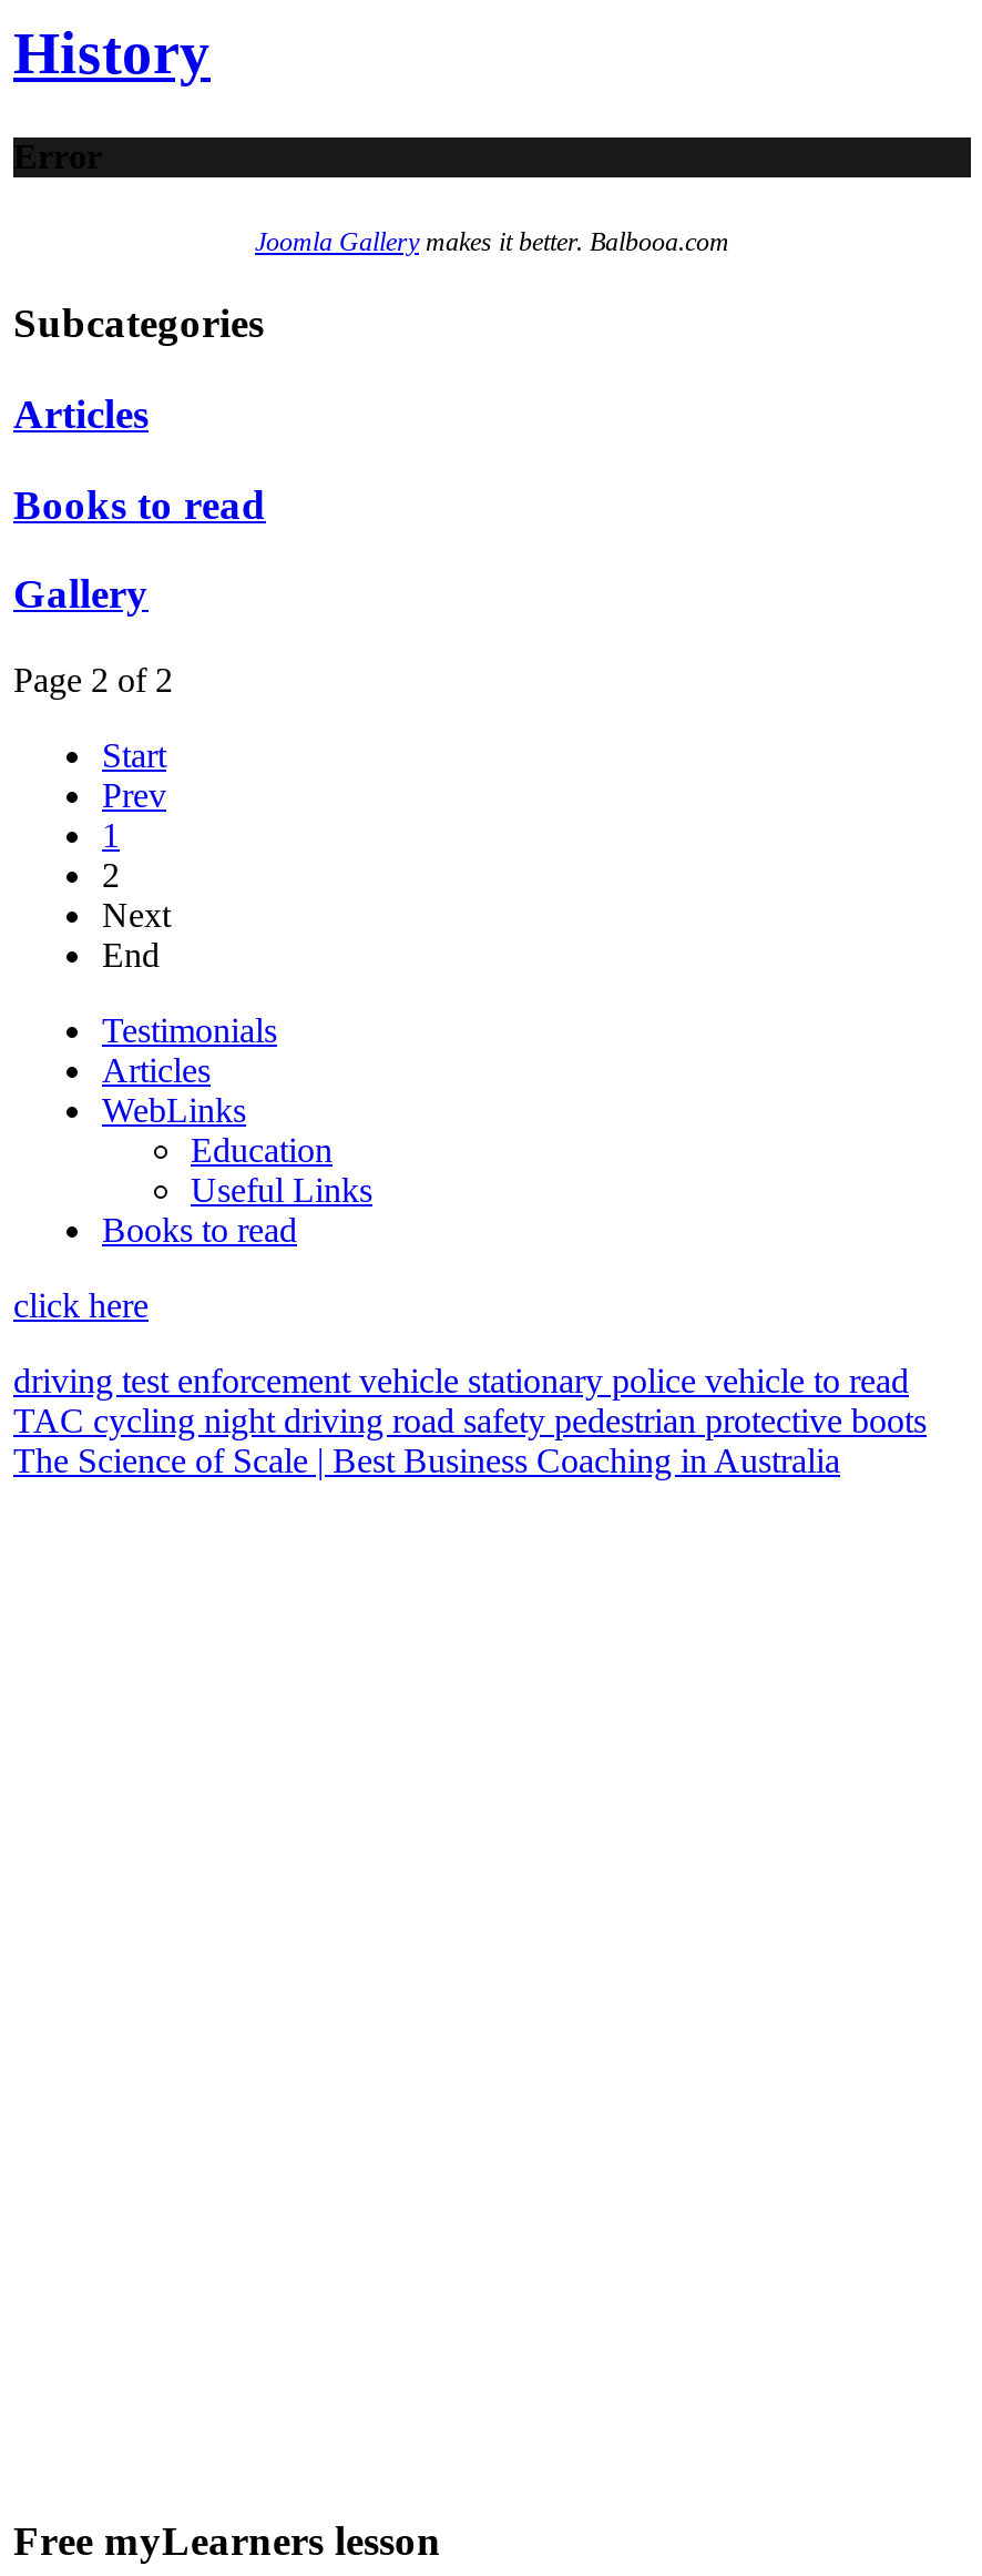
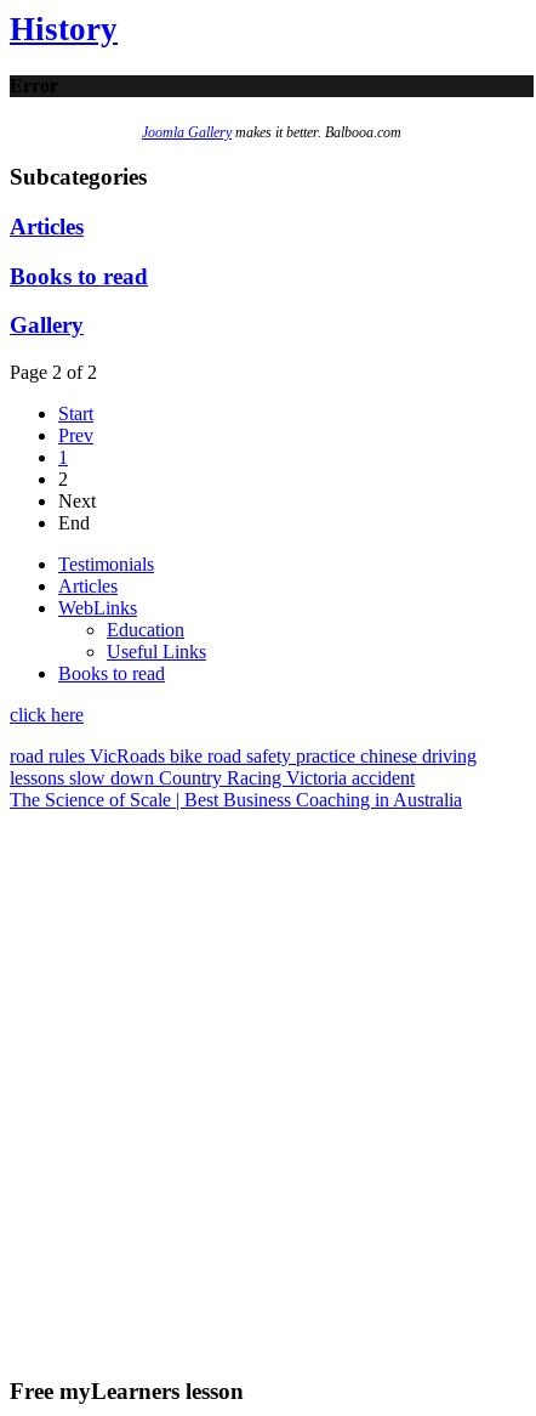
[13,1362,927,1440] driving test enforcement vehicle stationary police vehicle to read | TAC cycling night driving road safety pedestrian protective boots -> [10,746,477,788] road rules VicRoads bike road safety practice chinese driving | lessons slow down Country Racing Victoria accident

